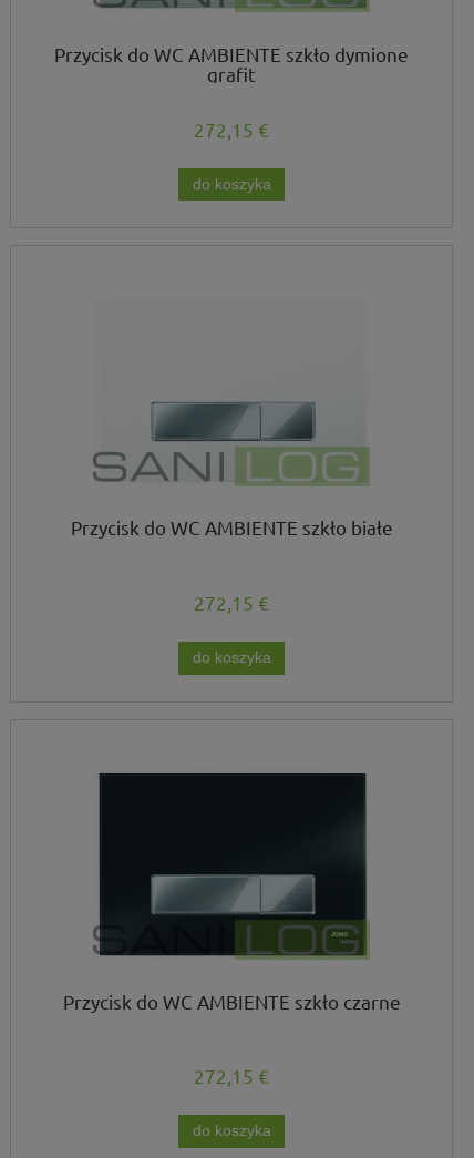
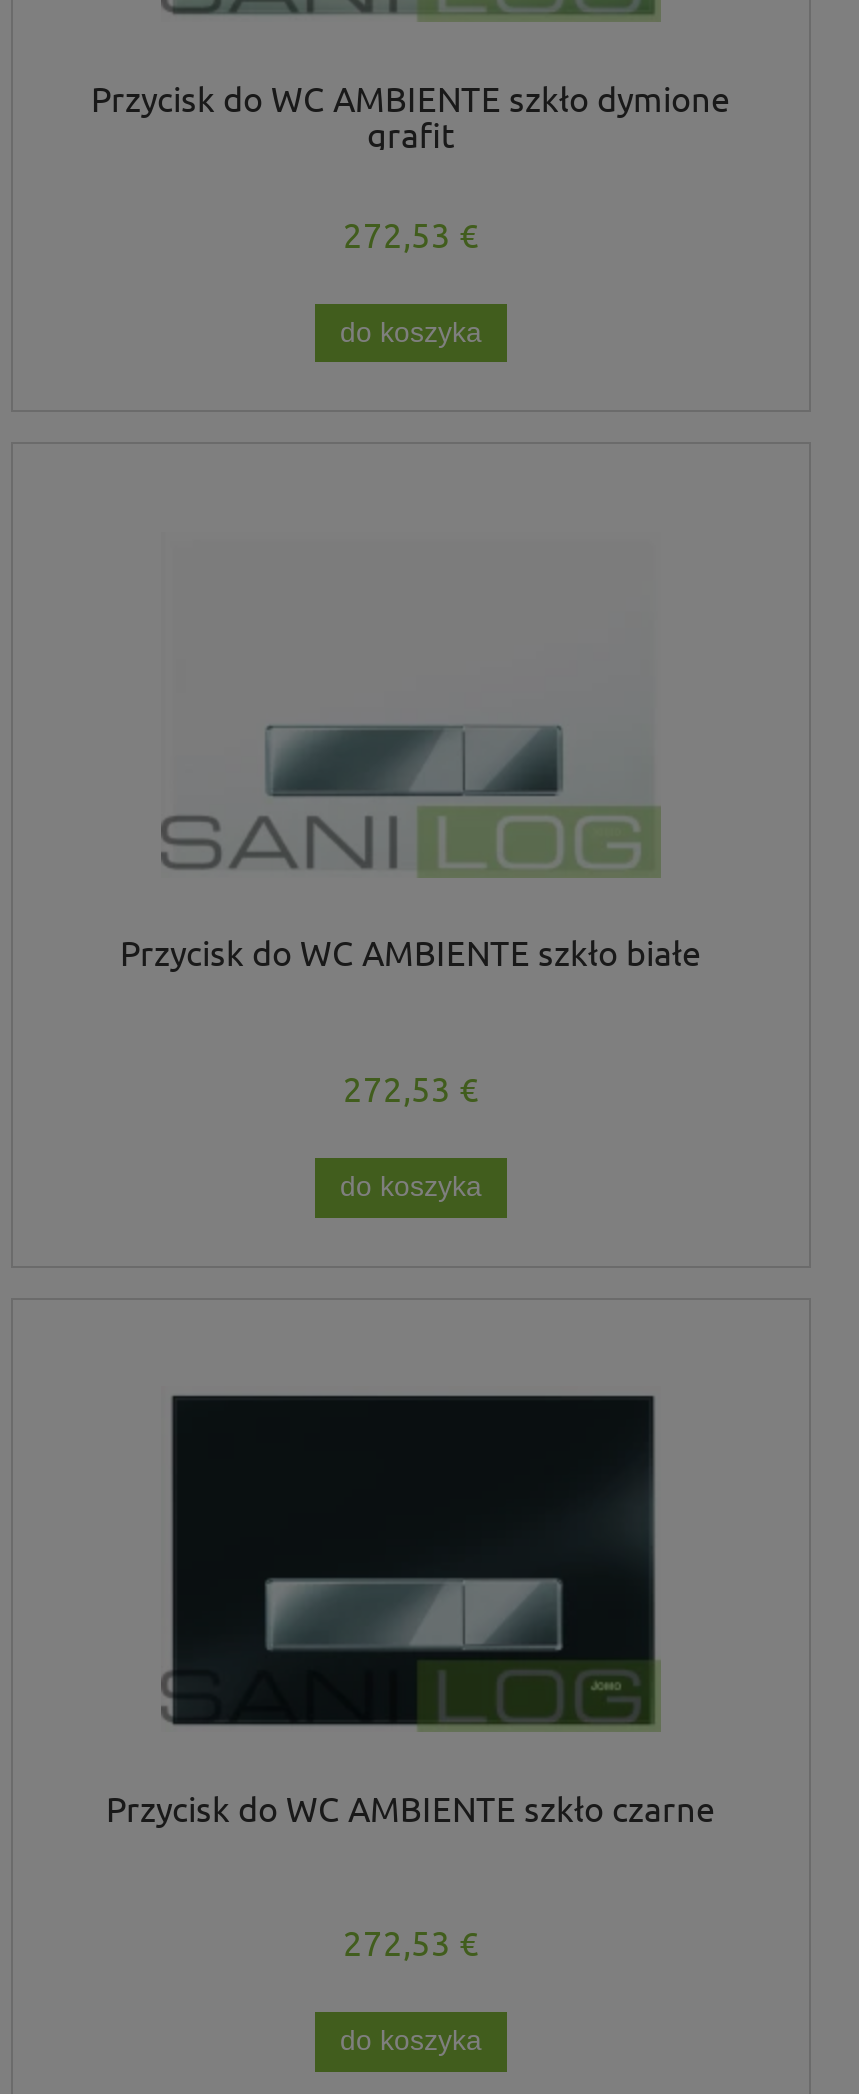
[194,117,269,141] 272,15 € -> [343,212,479,254] 272,53 €
[194,591,269,614] 272,15 € -> [343,1066,479,1108] 272,53 €
[194,1064,269,1087] 272,15 € -> [343,1921,479,1963] 272,53 €

